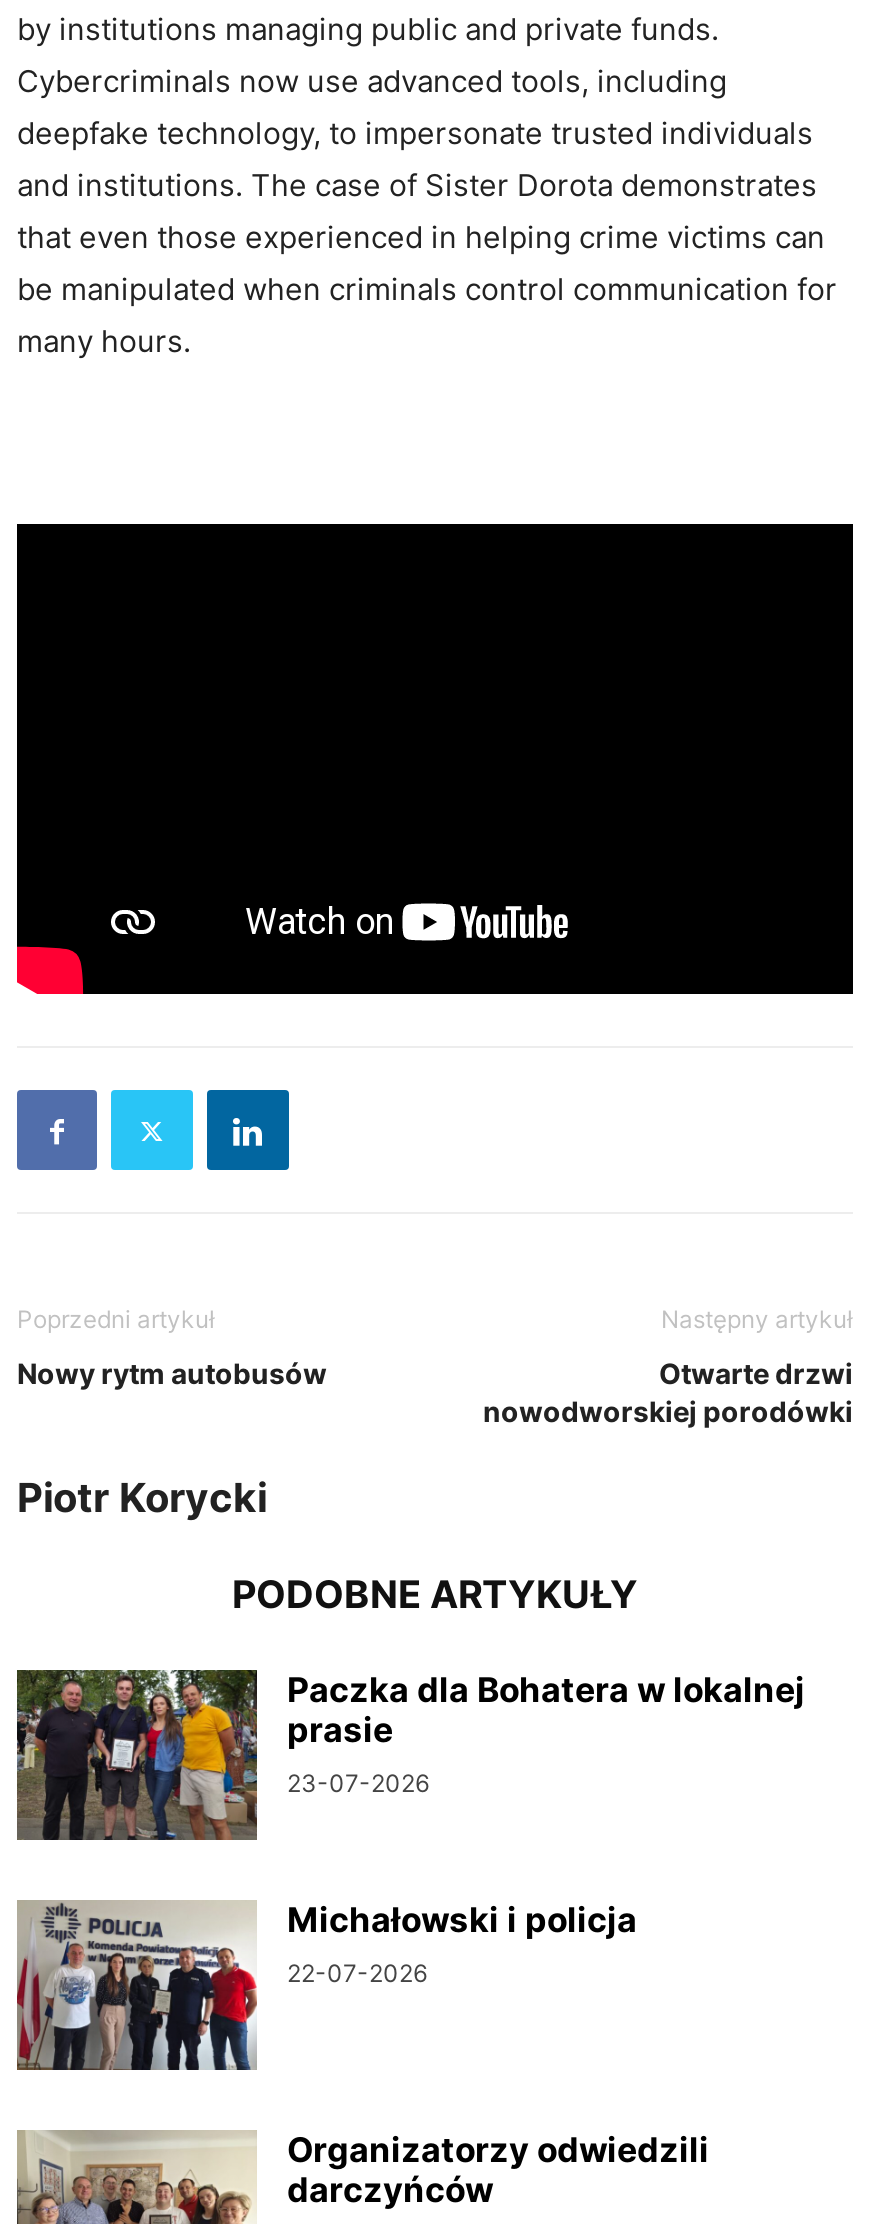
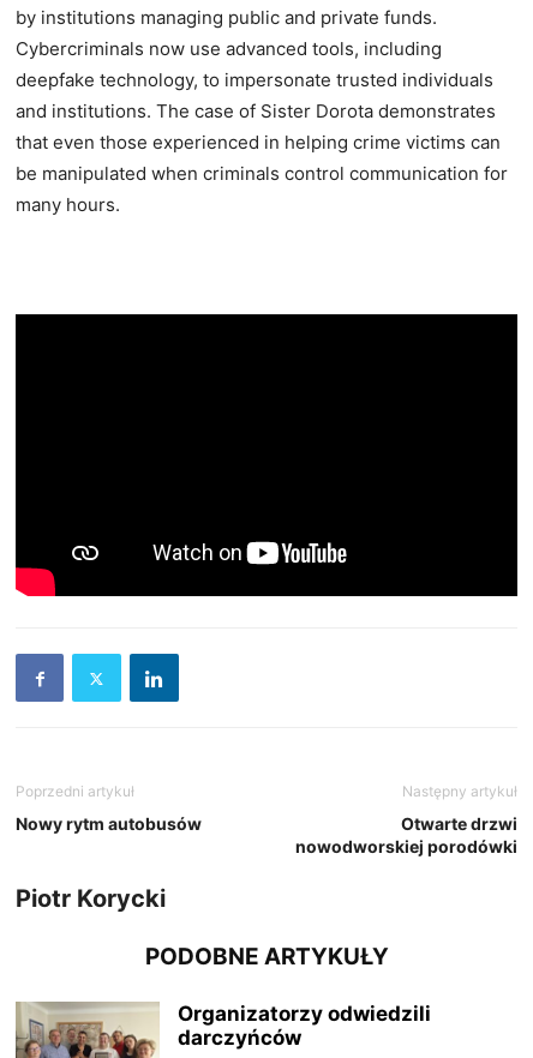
[17,1668,805,1842] [image] | Paczka dla Bohatera w lokalnej | prasie | 23-07-2026 -> none
[17,1898,637,2072] [image] | Michałowski i policja | 22-07-2026 -> none

